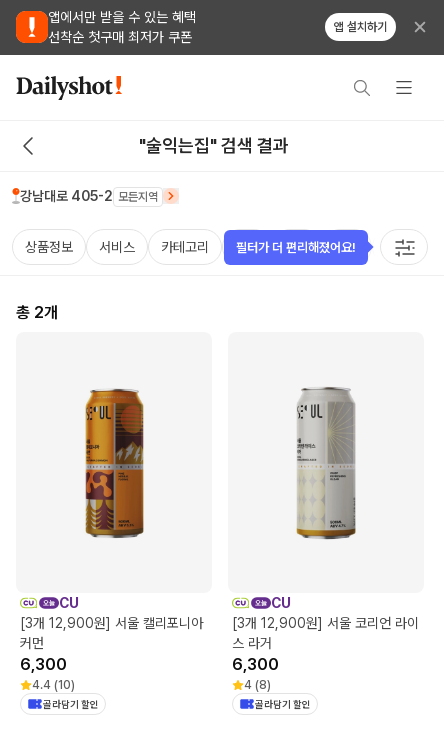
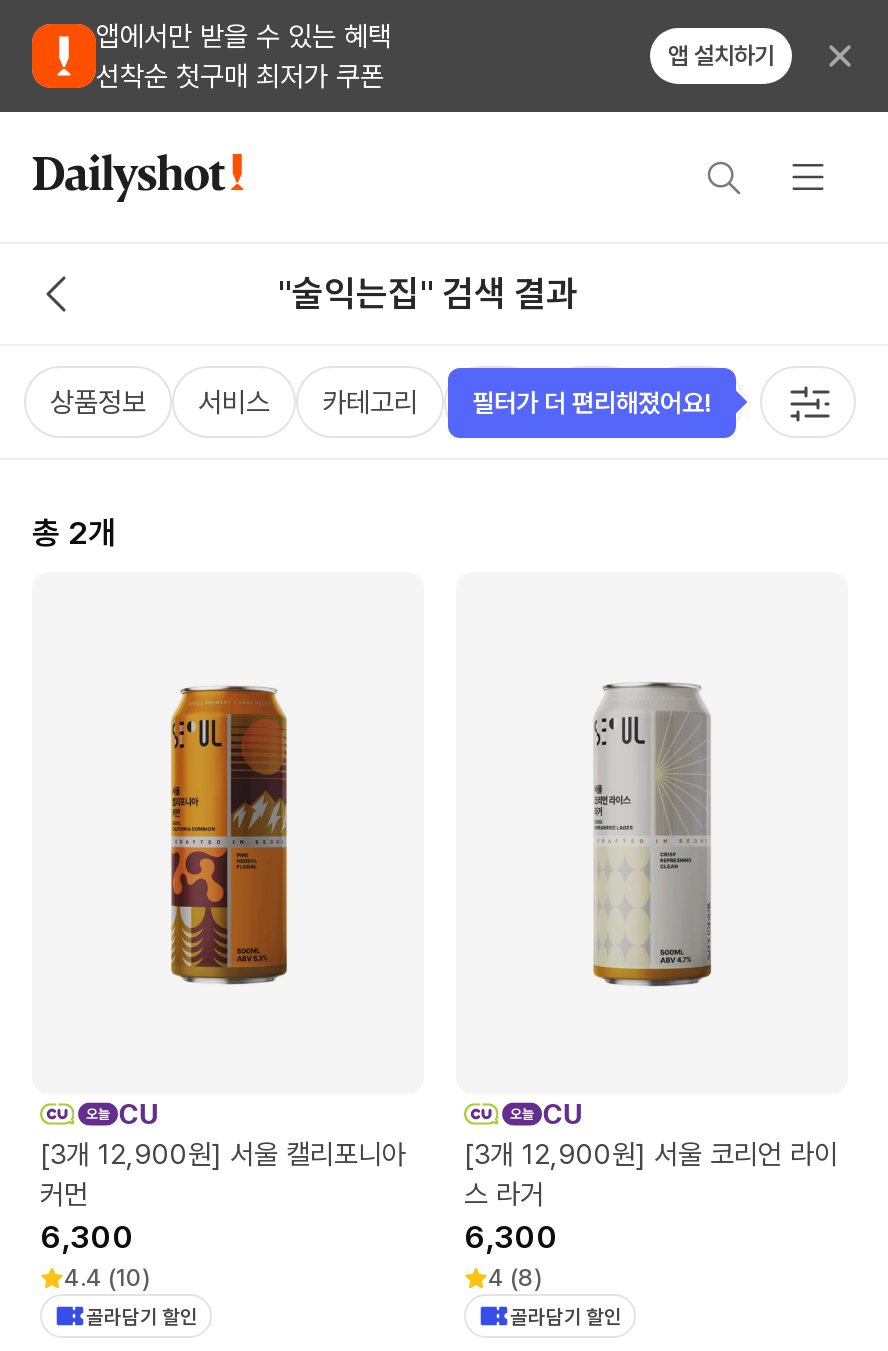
[20,187,158,204] 강남대로 405-2 모든지역 -> none

